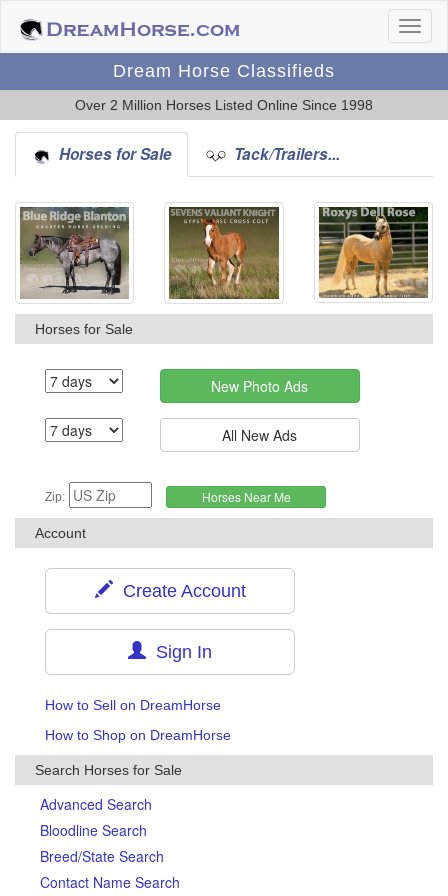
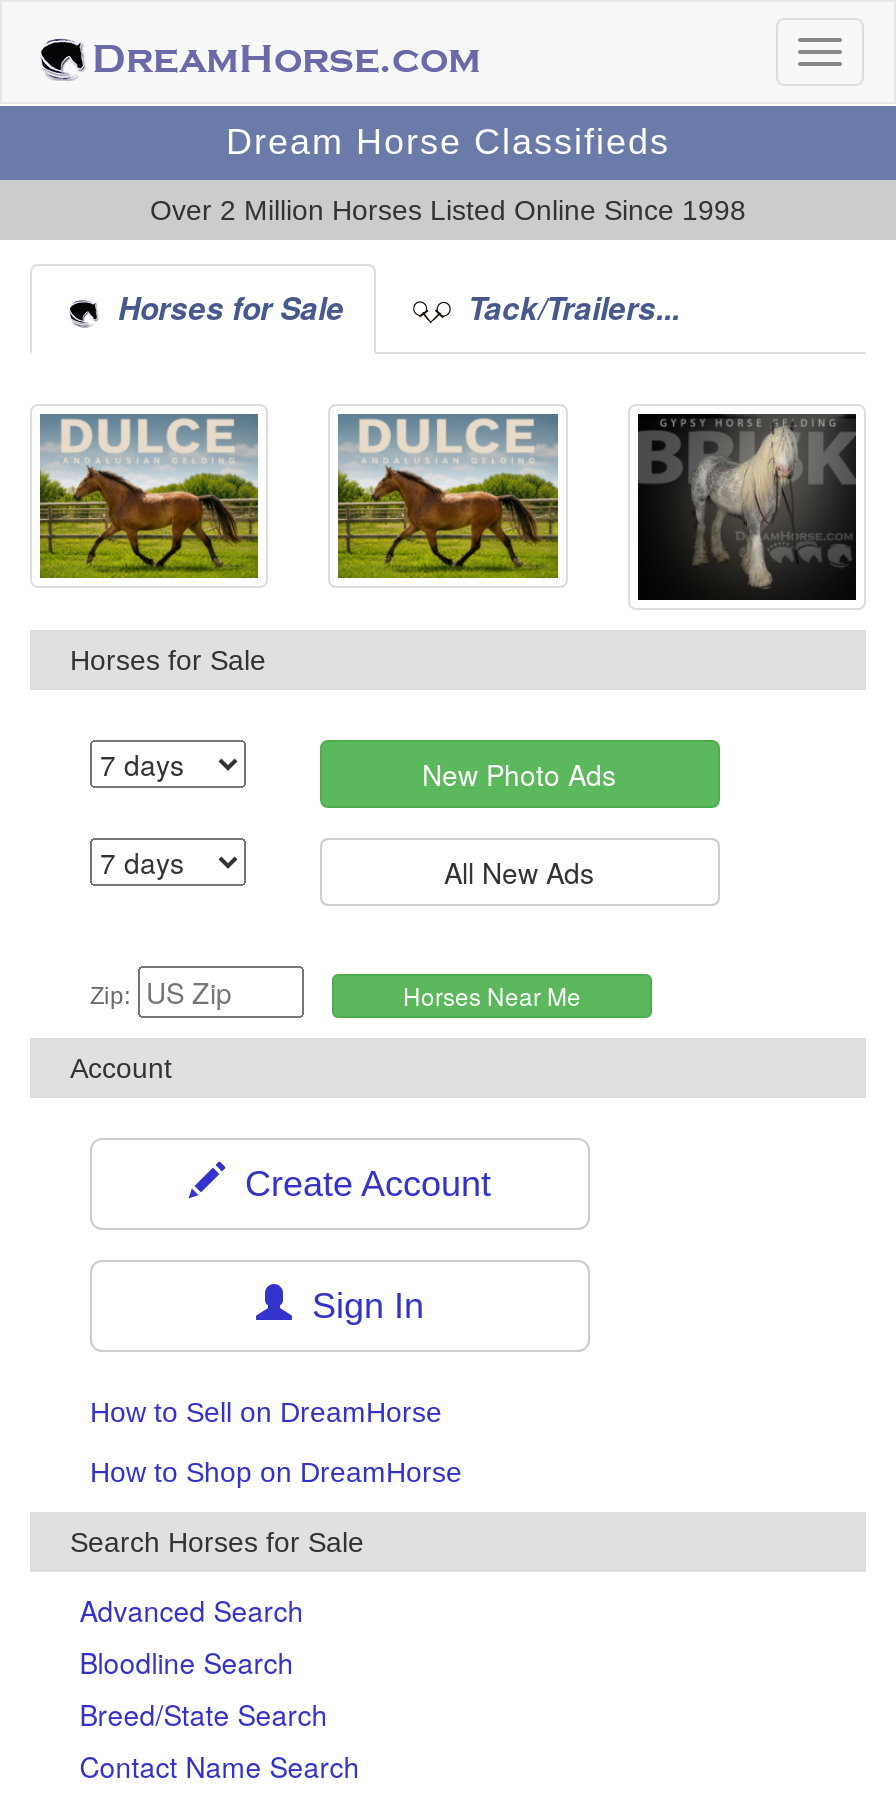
[19,206,130,300] [image] -> [38,414,258,598] [image]
[168,206,280,300] [image] -> [336,412,560,598] [image]
[318,206,429,299] [image] -> [636,414,858,602] [image]

